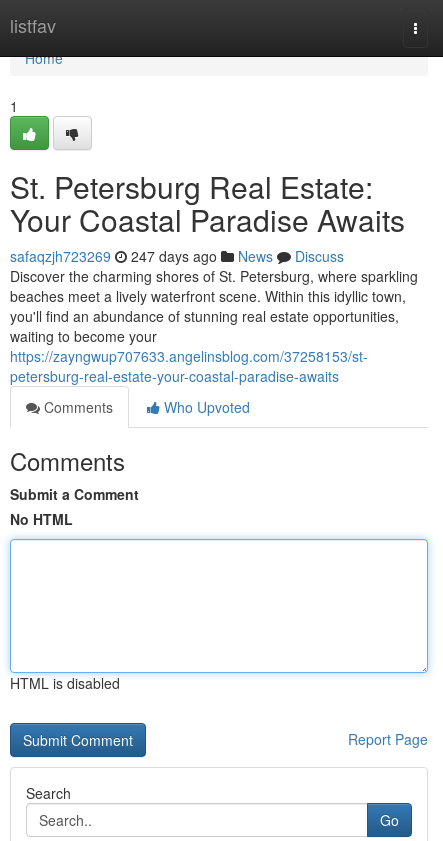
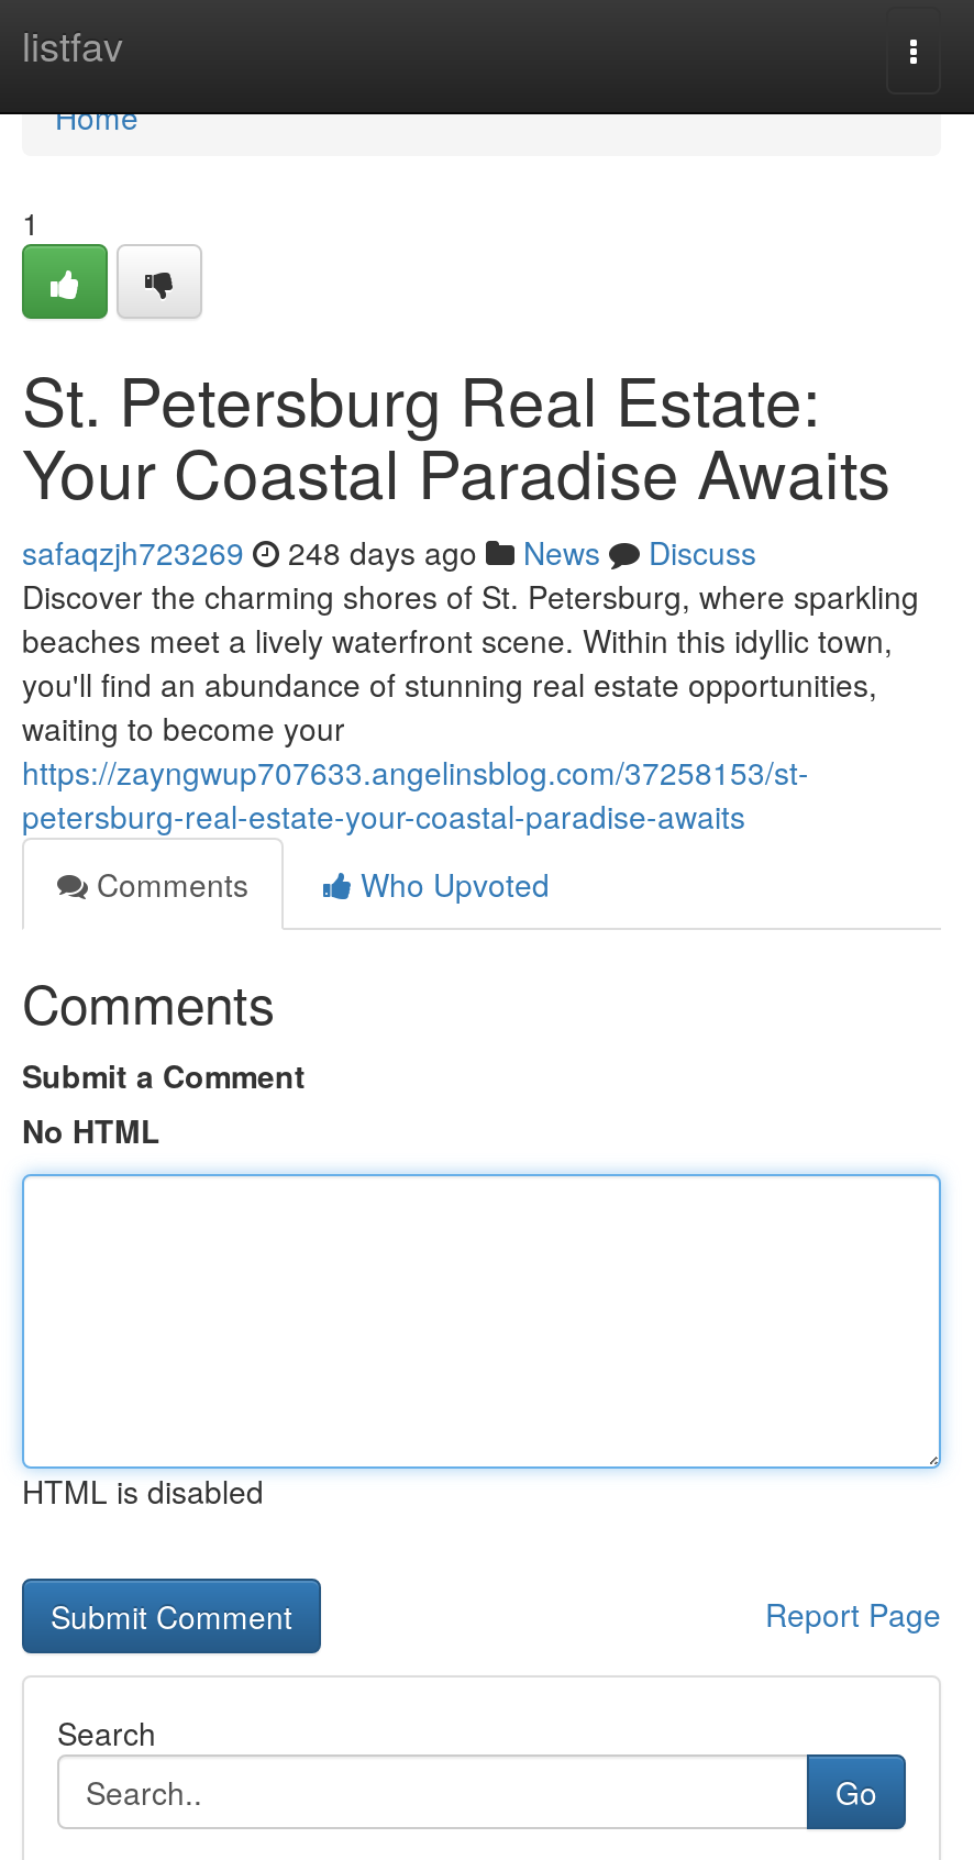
[10,246,344,266] safaqzjh723269 247 days ago News Discuss -> [22,530,756,574] safaqzjh723269 248 days ago News Discuss

